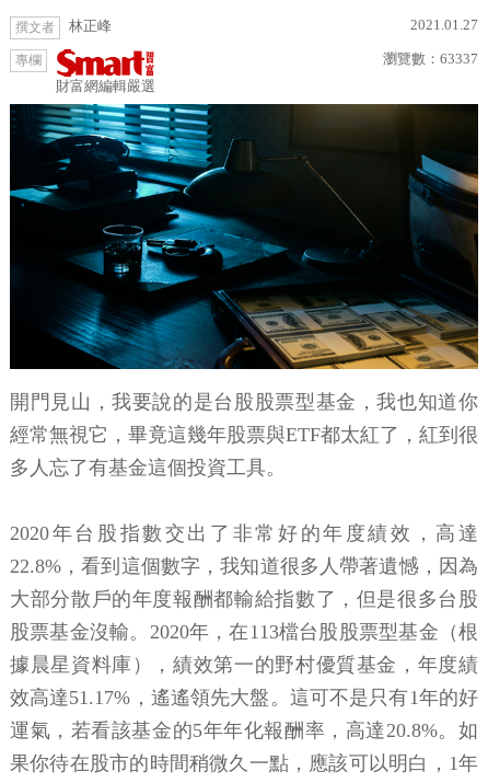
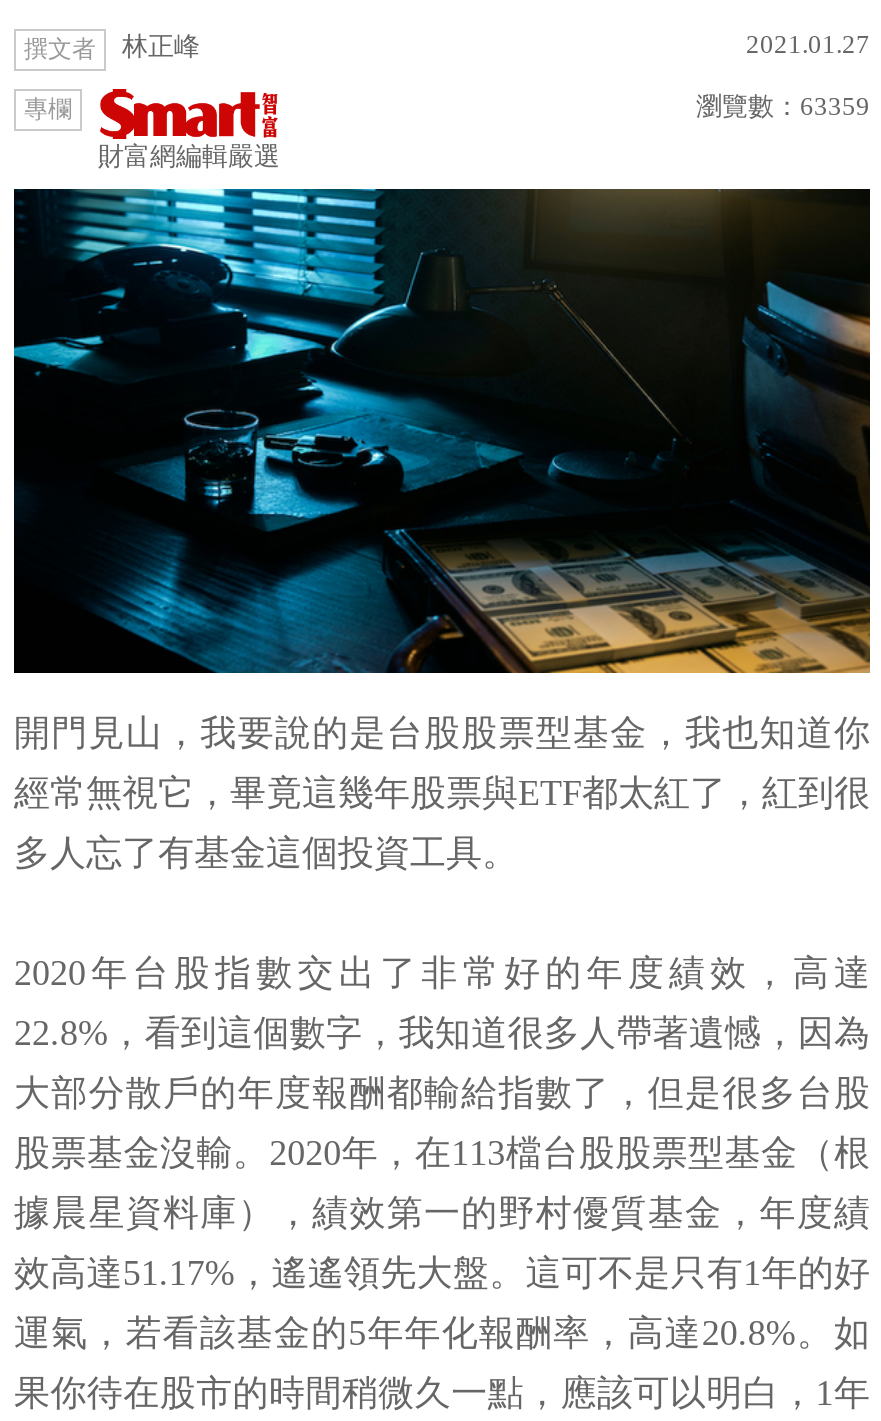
[383,50,478,67] 瀏覽數：63337 -> [696,91,870,121] 瀏覽數：63359

